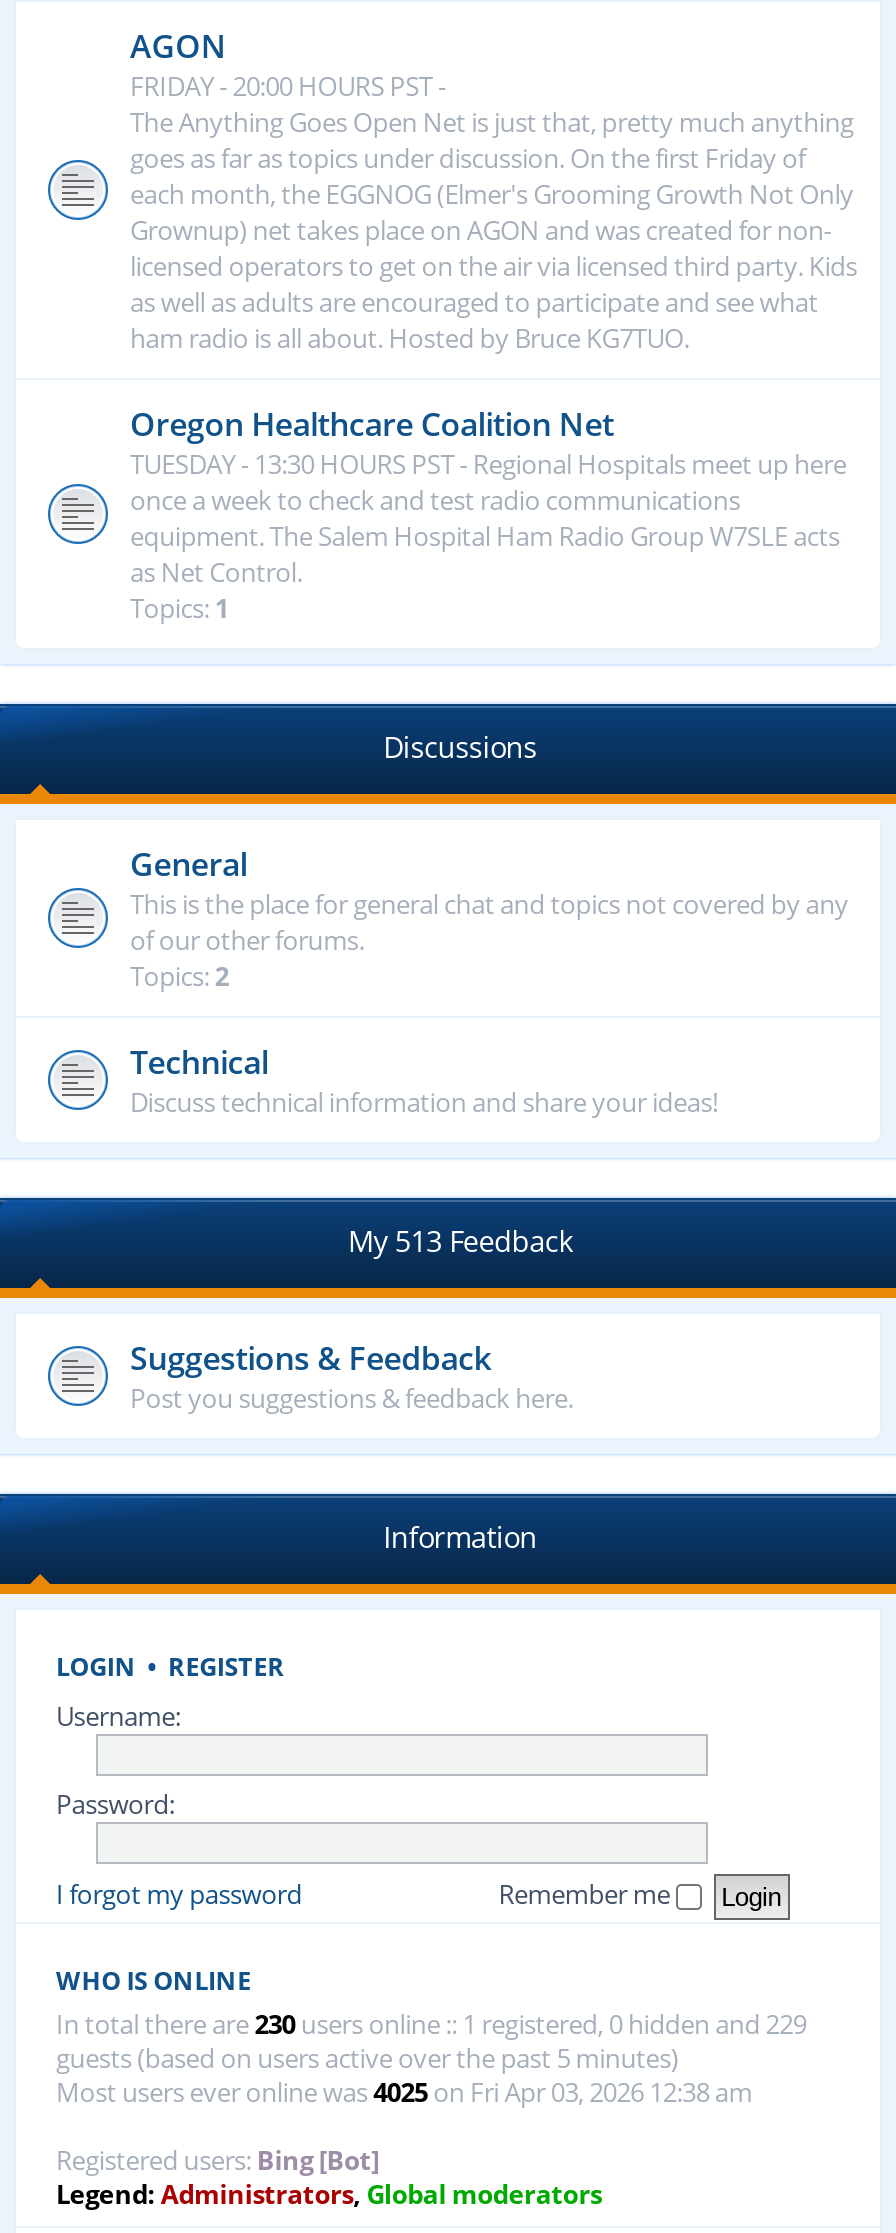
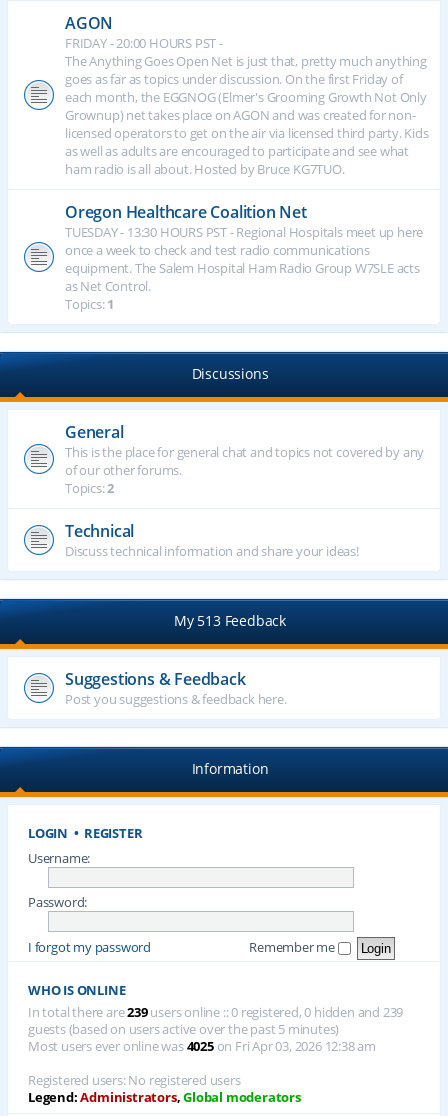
[56,2006,806,2042] In total there are 230 users online :: 1 registered, 0 hidden and 229 -> [28,1003,403,1021] In total there are 239 users online :: 0 registered, 0 hidden and 239
[56,2142,379,2178] Registered users: Bing [Bot] -> [28,1071,241,1089] Registered users: No registered users

